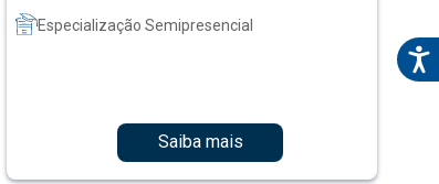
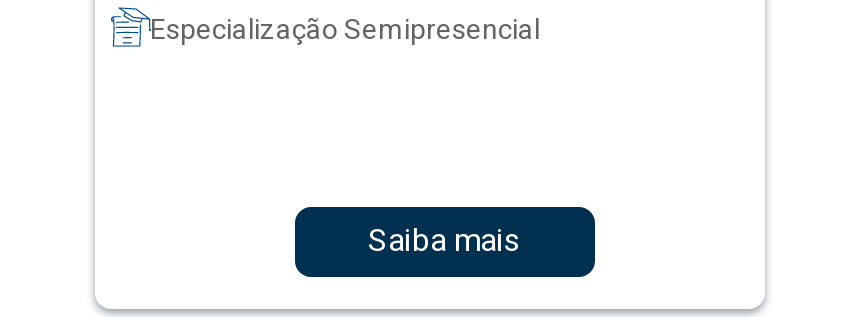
[396,36,436,83] [image] -> none

